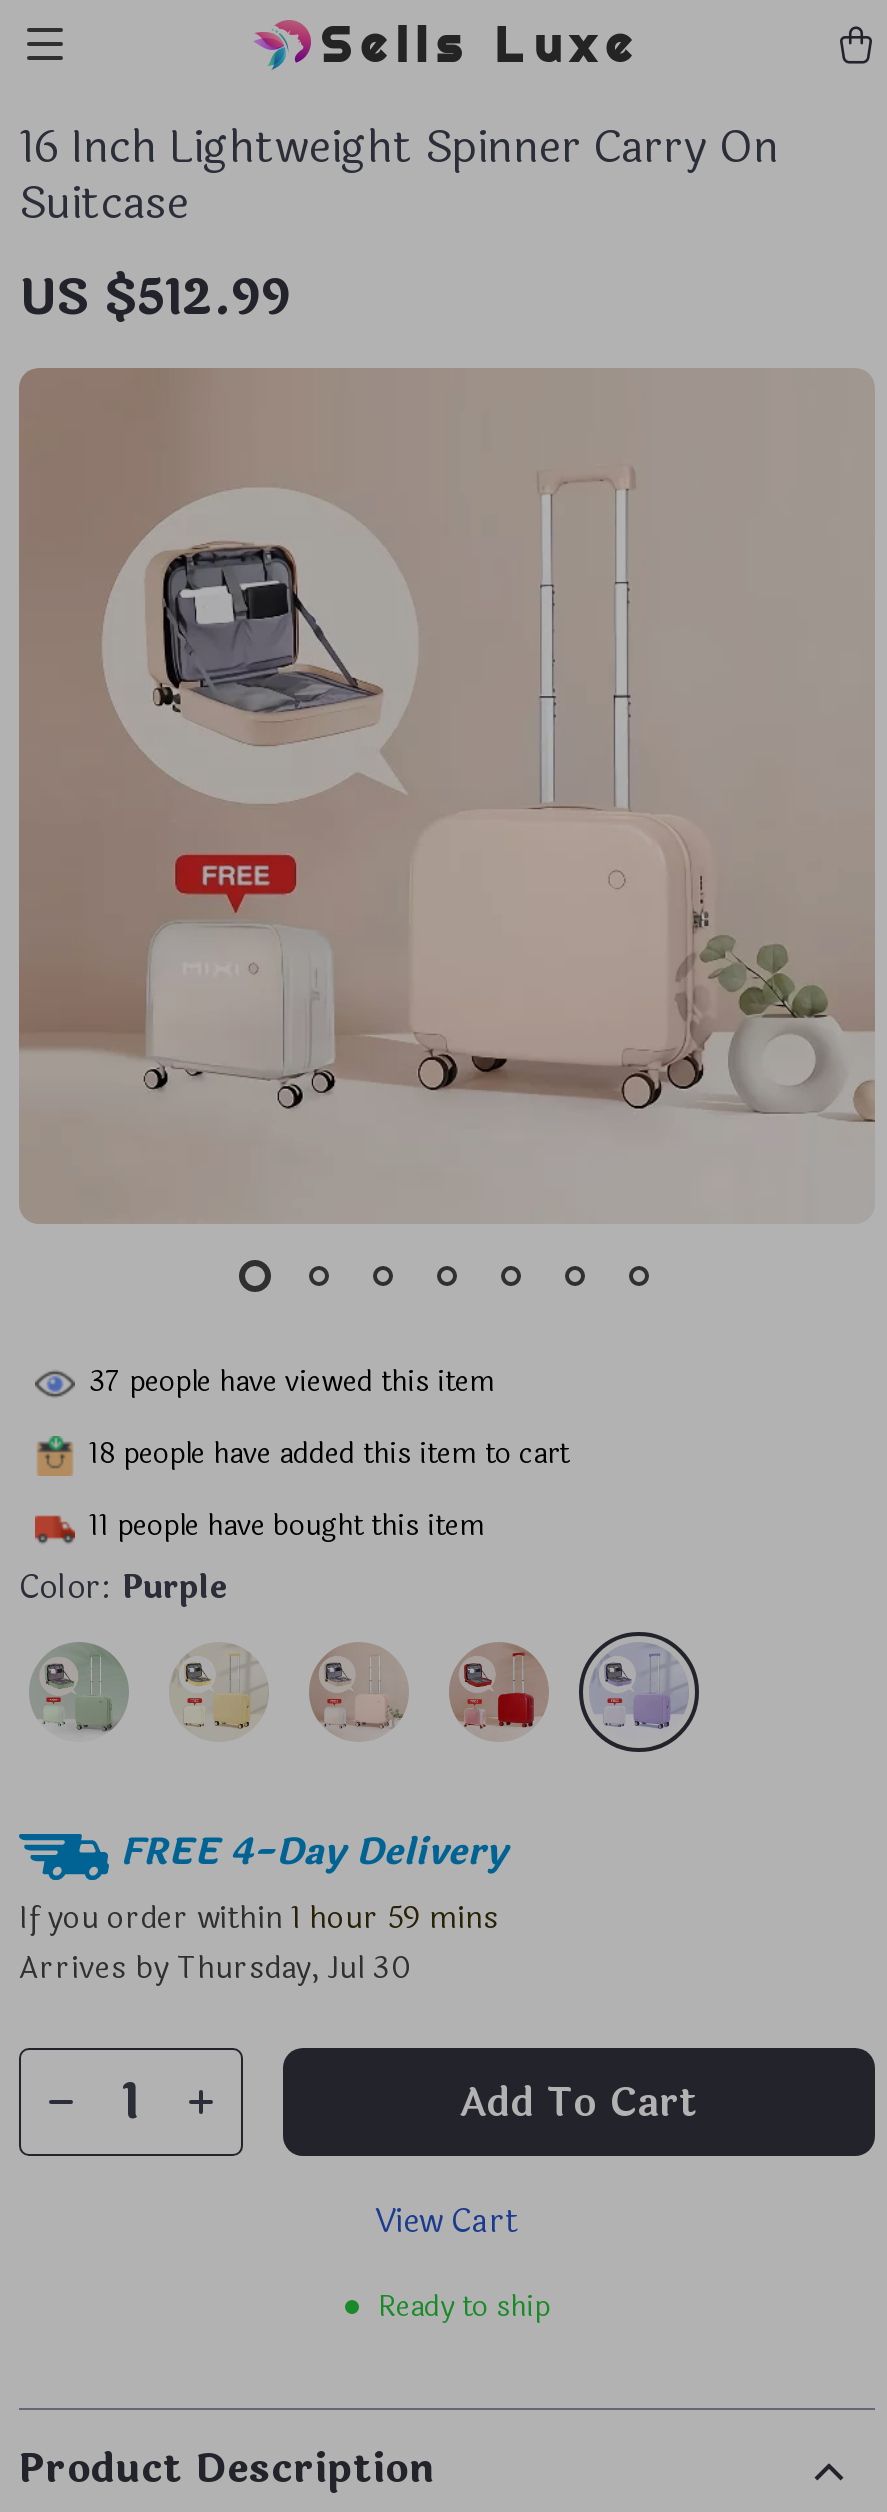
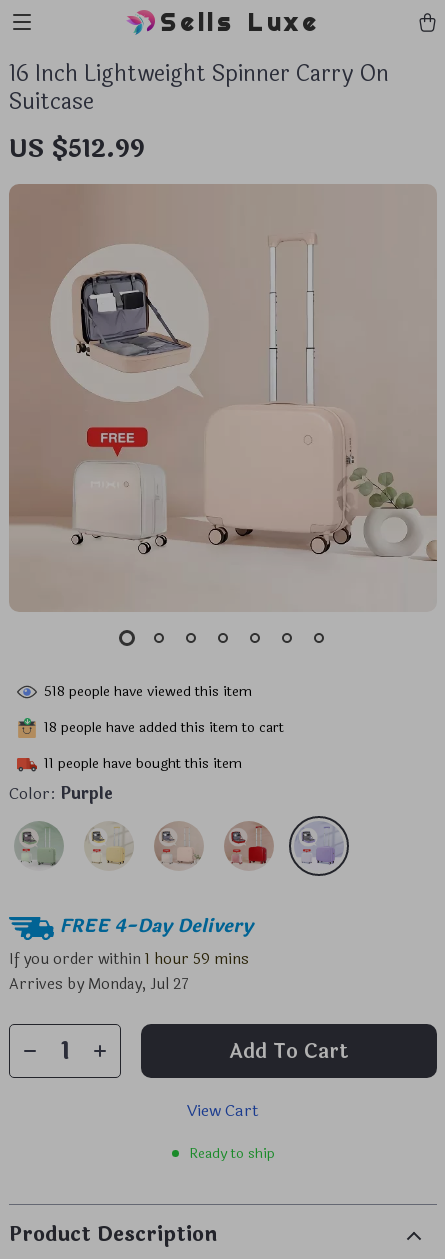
[89,1361,495,1403] 37 people have viewed this item -> [44,681,252,702] 518 people have viewed this item
[19,1947,411,1993] Arrives by Thursday, Jul 30 -> [9,973,189,996] Arrives by Monday, Jul 27

